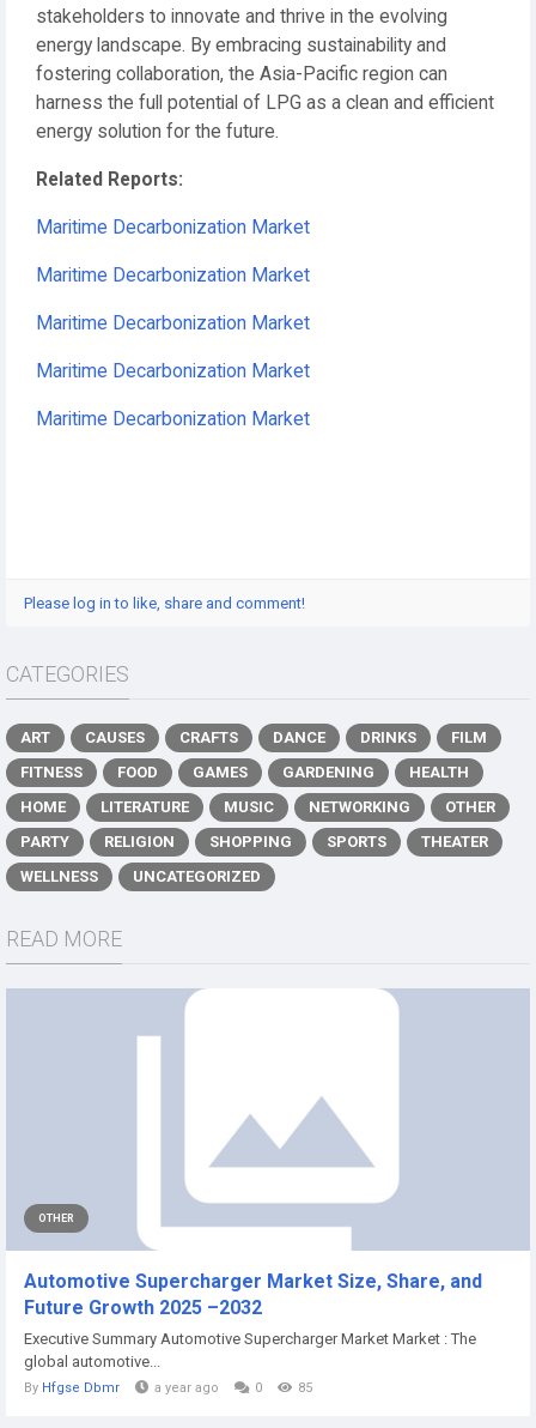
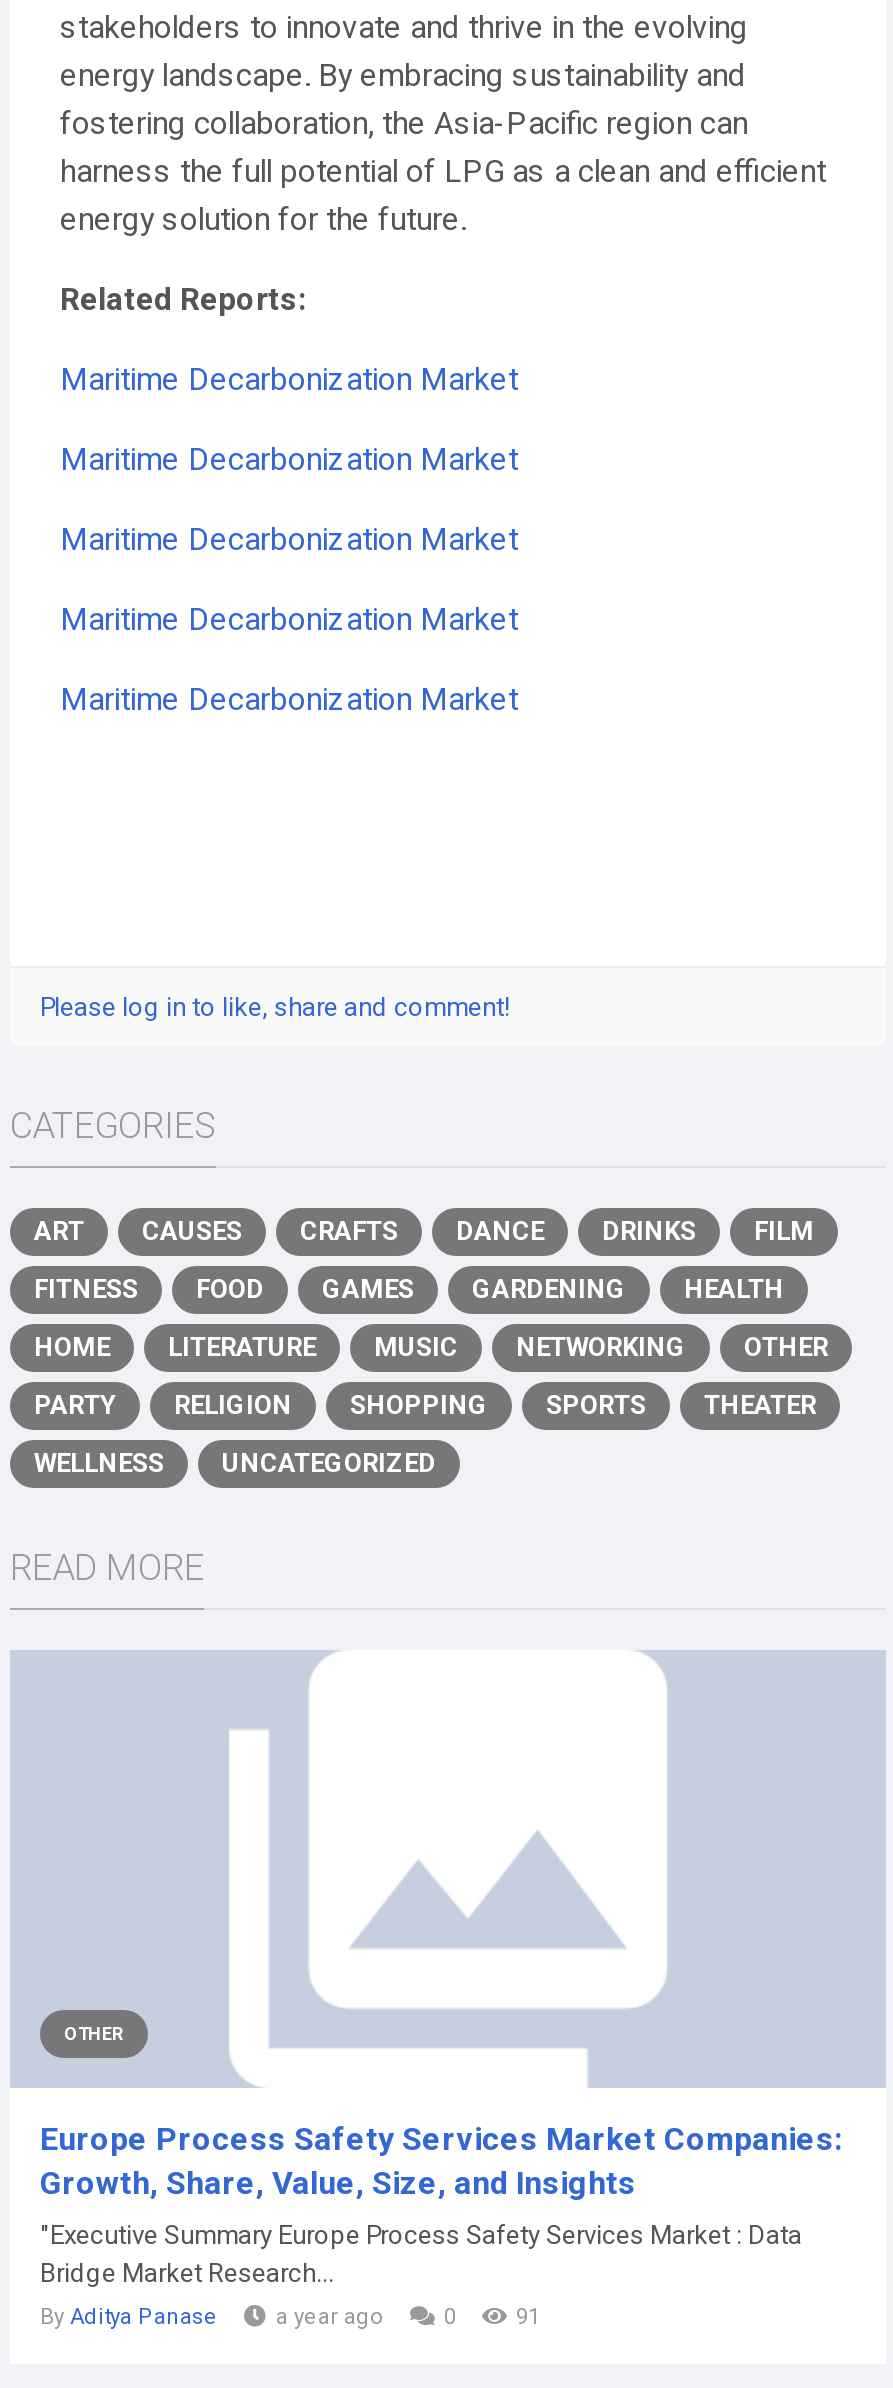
[24,1270,482,1319] Automotive Supercharger Market Size, Share, and | Future Growth 2025 –2032 -> [40,2120,842,2202] Europe Process Safety Services Market Companies: | Growth, Share, Value, Size, and Insights
[24,1330,476,1370] Executive Summary Automotive Supercharger Market Market : The | global automotive... -> [40,2220,802,2288] "Executive Summary Europe Process Safety Services Market : Data | Bridge Market Research...
[24,1380,120,1396] By Hfgse Dbmr -> [40,2304,218,2330] By Aditya Panase
[298,1380,312,1396] 85 -> [516,2304,540,2330] 91

